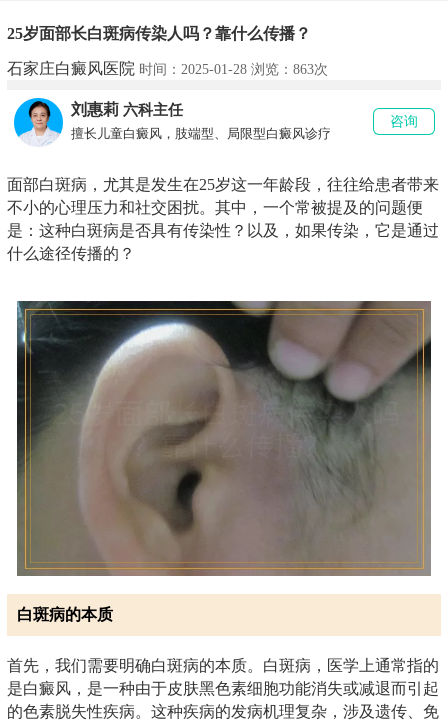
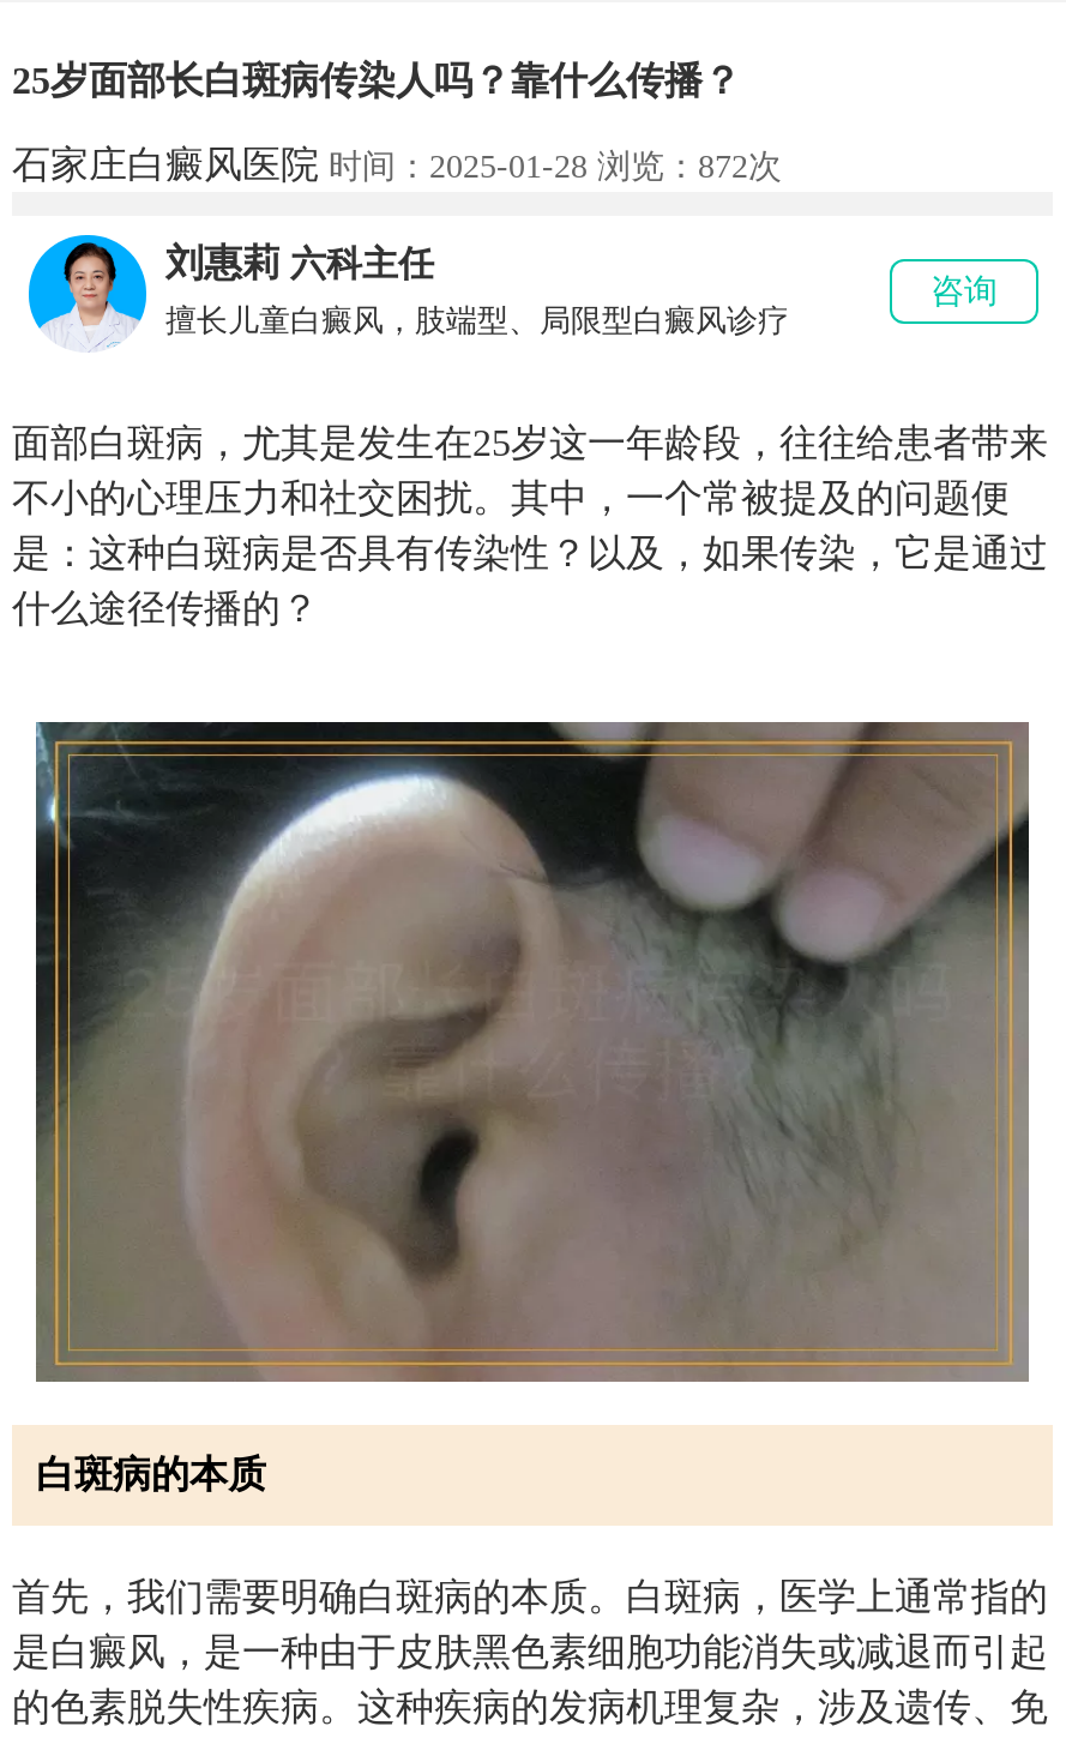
[7,60,328,77] 石家庄白癜风医院时间：2025-01-28 浏览：863次 -> [12,144,782,185] 石家庄白癜风医院时间：2025-01-28 浏览：872次

